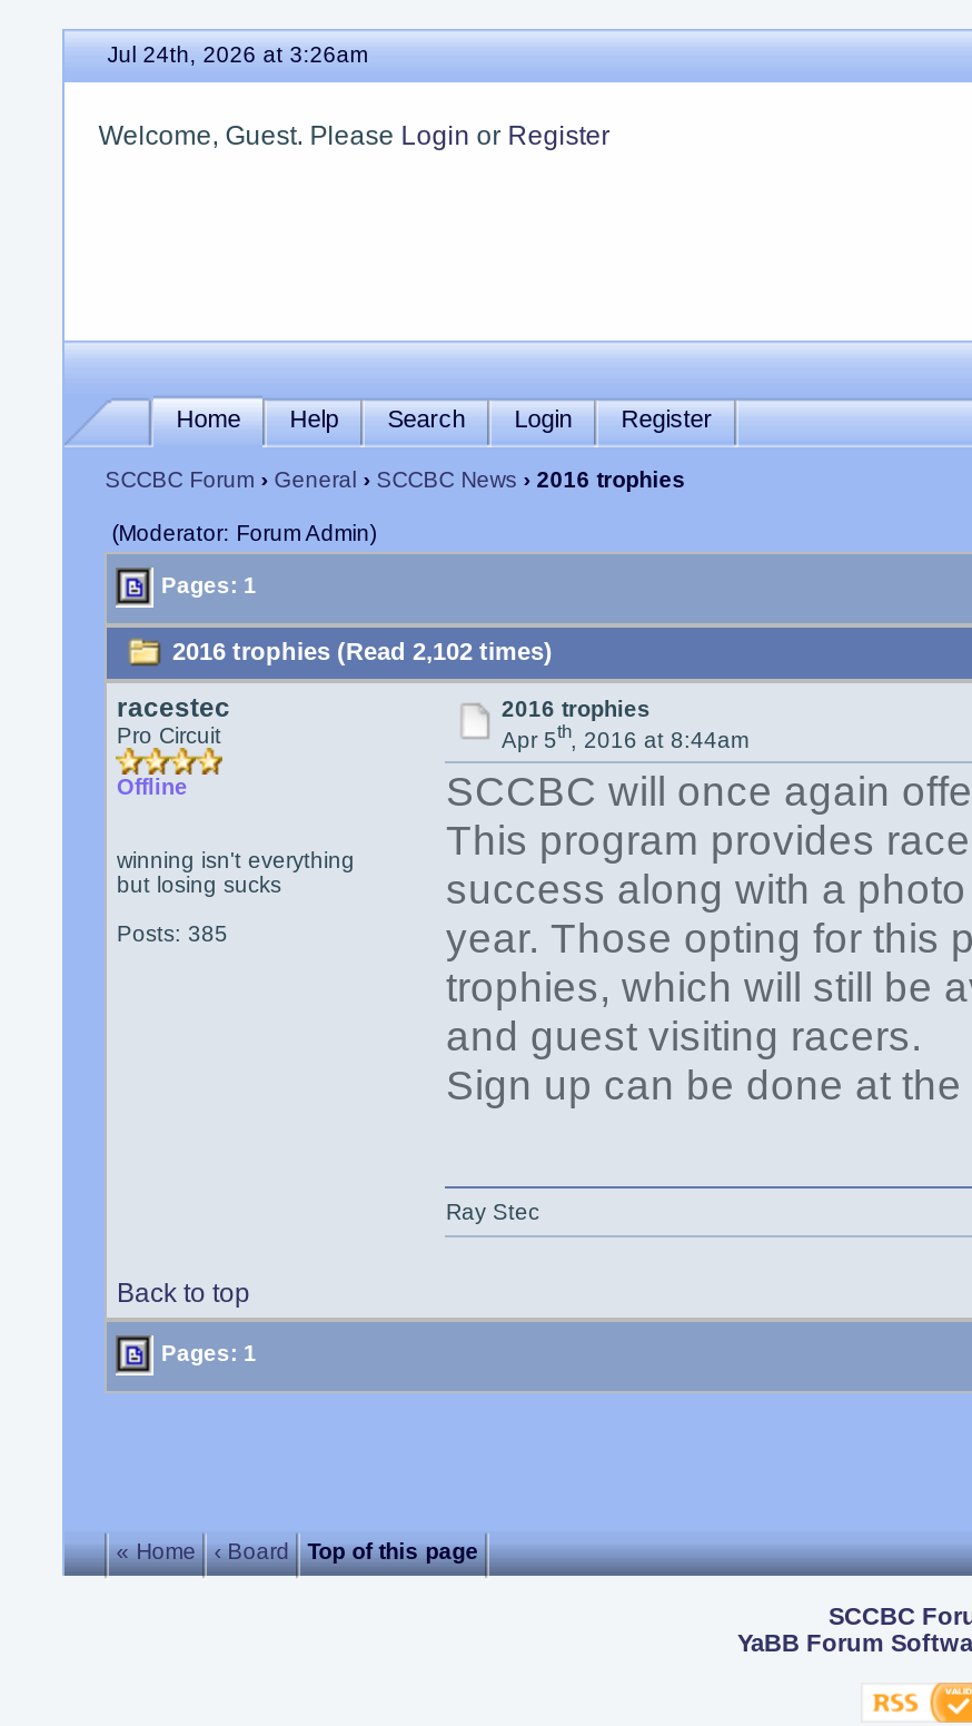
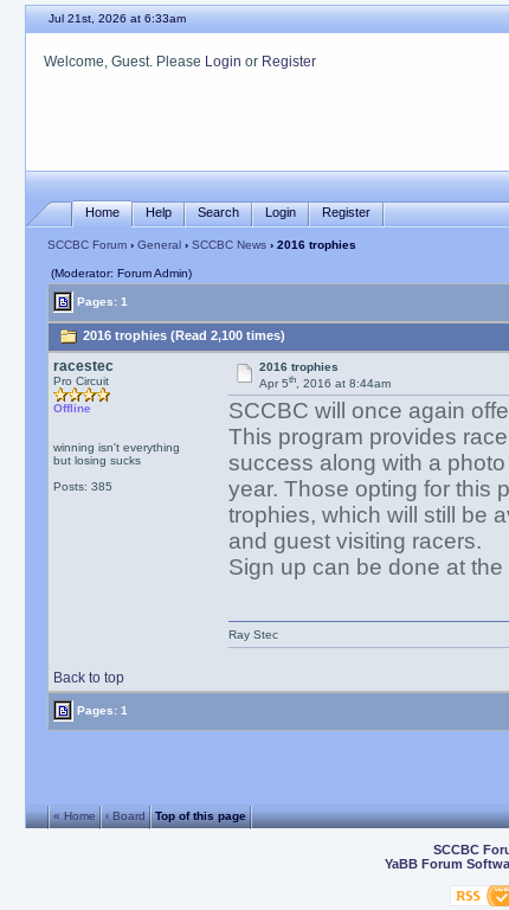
[107,42,367,67] Jul 24th, 2026 at 3:26am -> [49,12,186,25] Jul 21st, 2026 at 6:33am
[166,637,553,664] 2016 trophies (Read 2,102 times) -> [80,329,286,343] 2016 trophies (Read 2,100 times)

